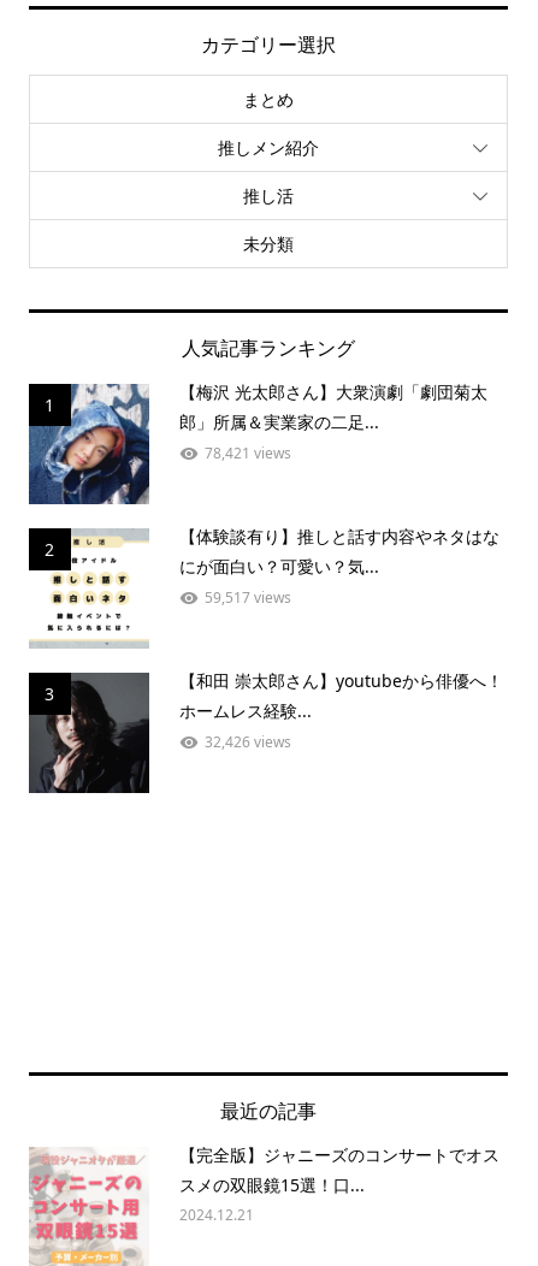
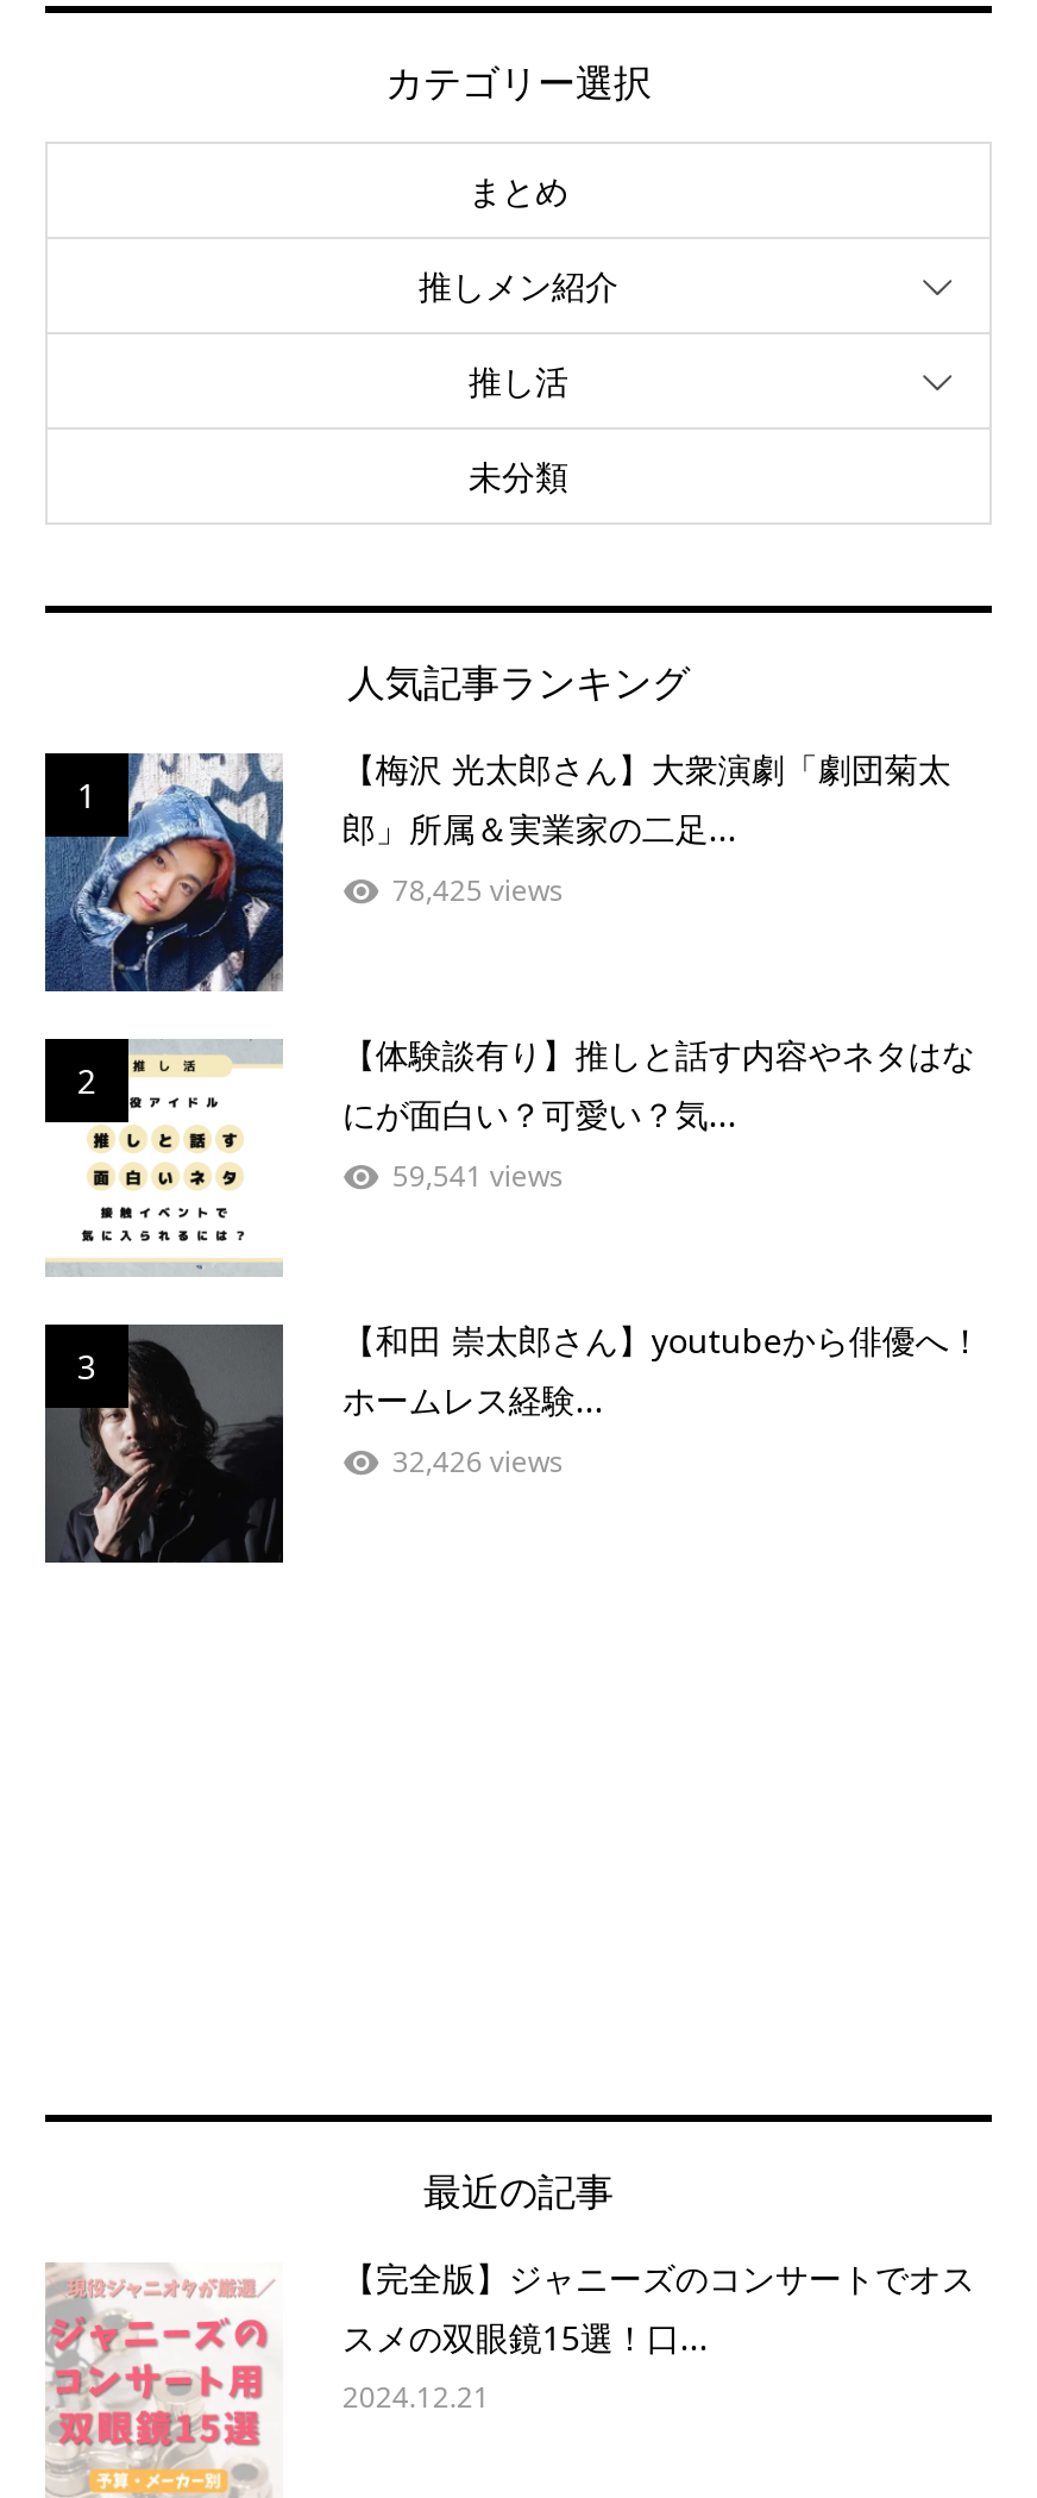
[204,443,291,463] 78,421 views -> [392,870,563,911] 78,425 views
[204,587,291,608] 59,517 views -> [392,1156,563,1196] 59,541 views

